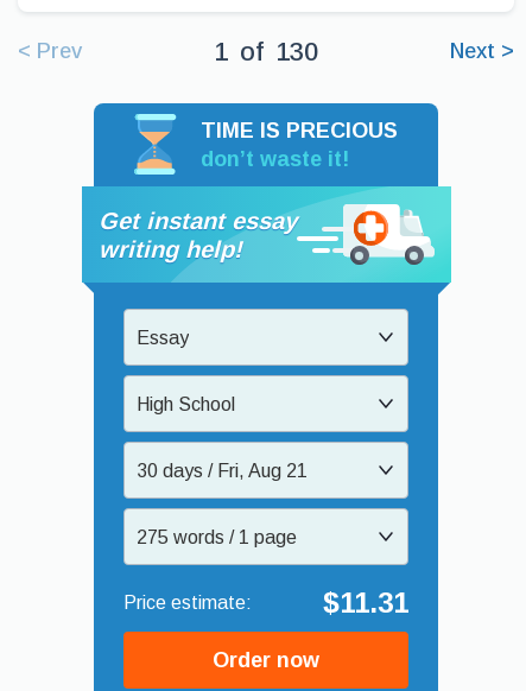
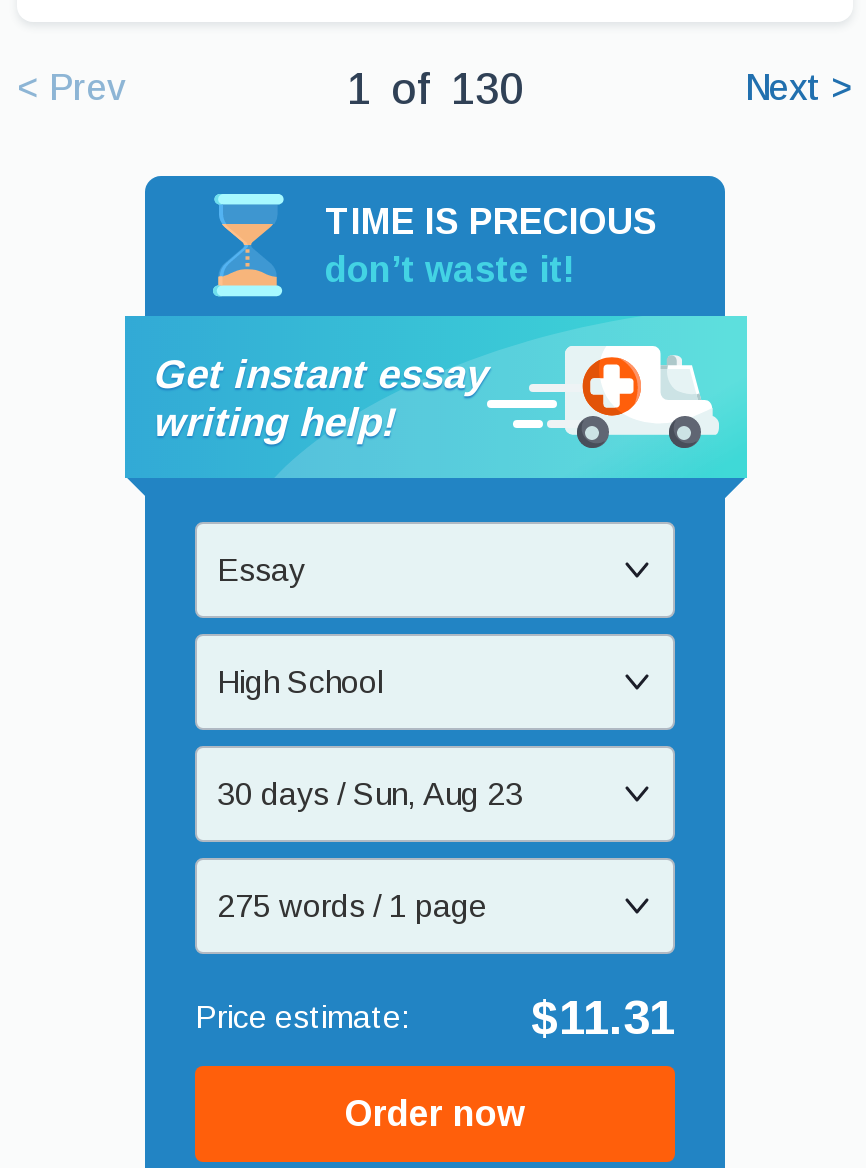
[137,460,308,480] 30 days / Fri, Aug 21 -> [217,777,523,811] 30 days / Sun, Aug 23

